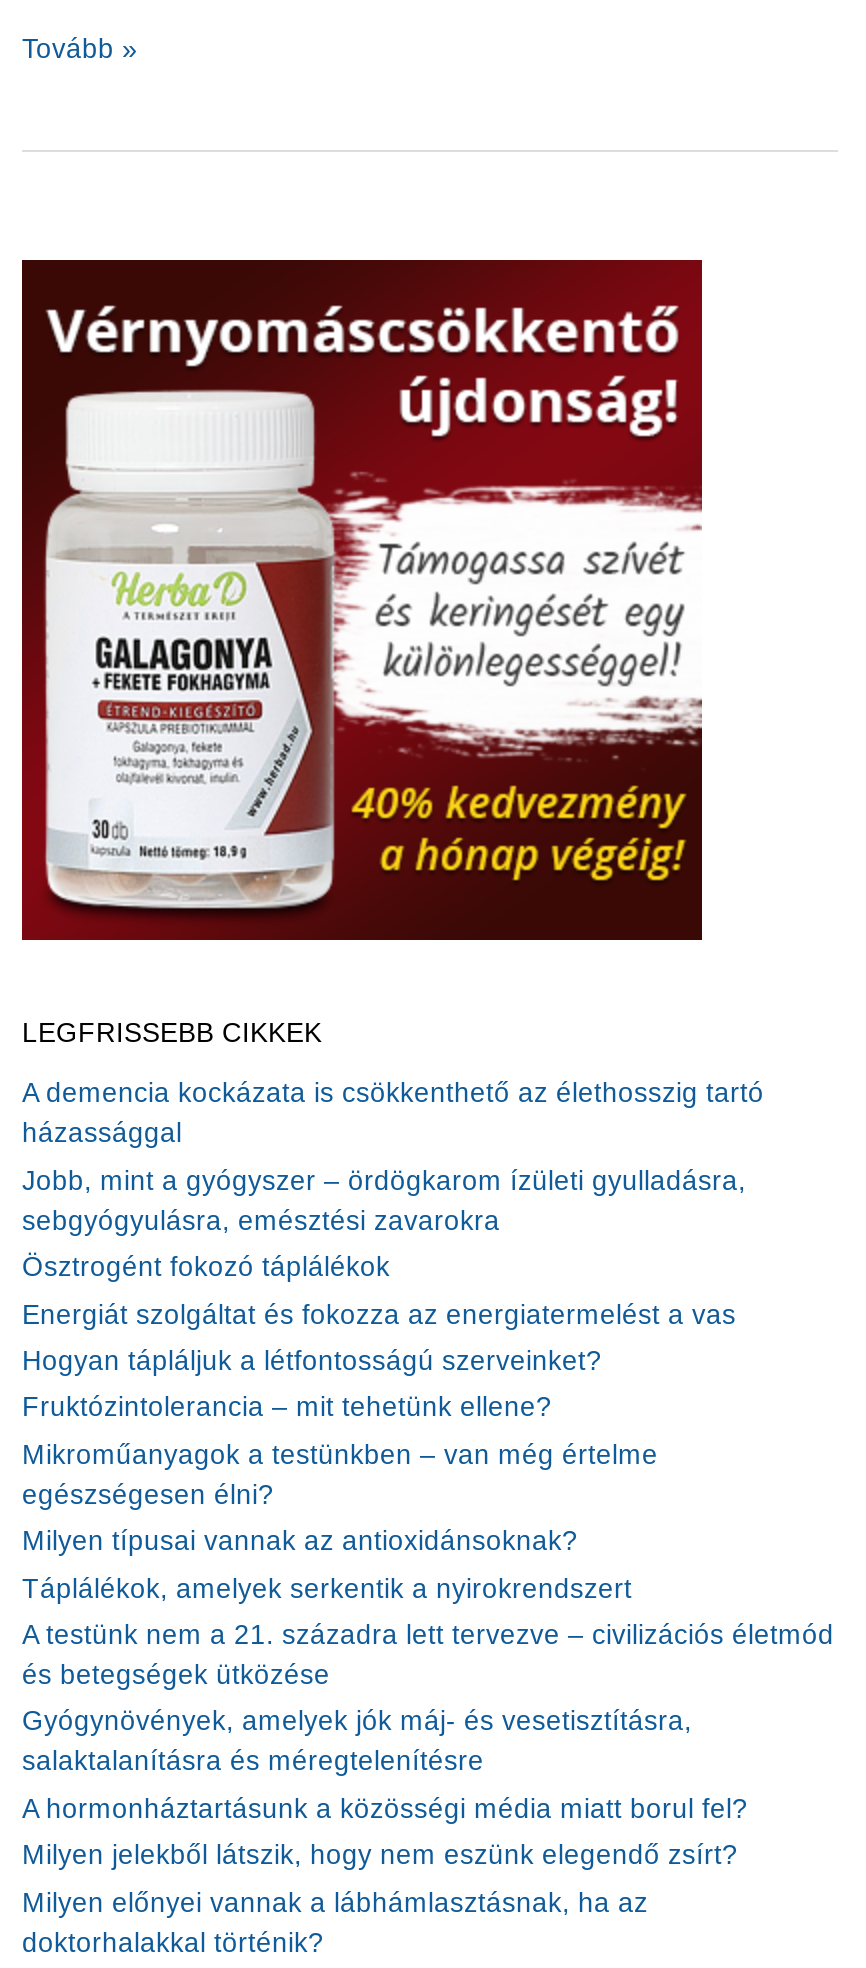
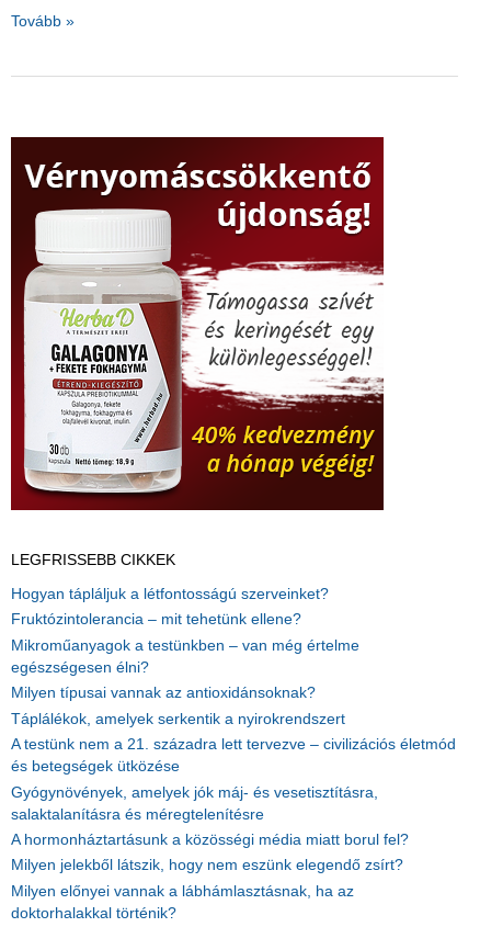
[22,1078,764,1329] A demencia kockázata is csökkenthető az élethosszig tartó | házassággal | Jobb, mint a gyógyszer – ördögkarom ízületi gyulladásra, | sebgyógyulásra, emésztési zavarokra | Ösztrogént fokozó táplálékok | Energiát szolgáltat és fokozza az energiatermelést a vas -> none

